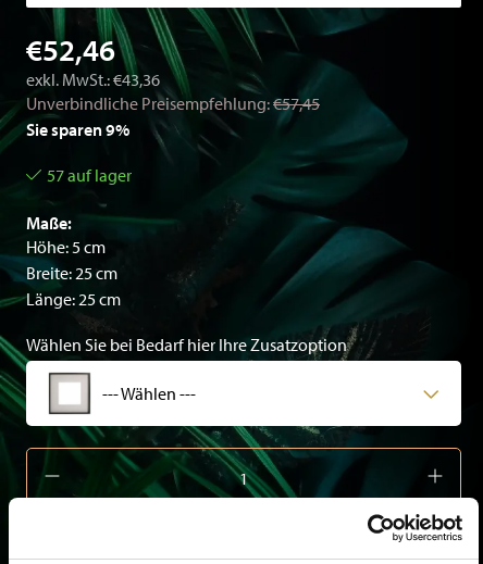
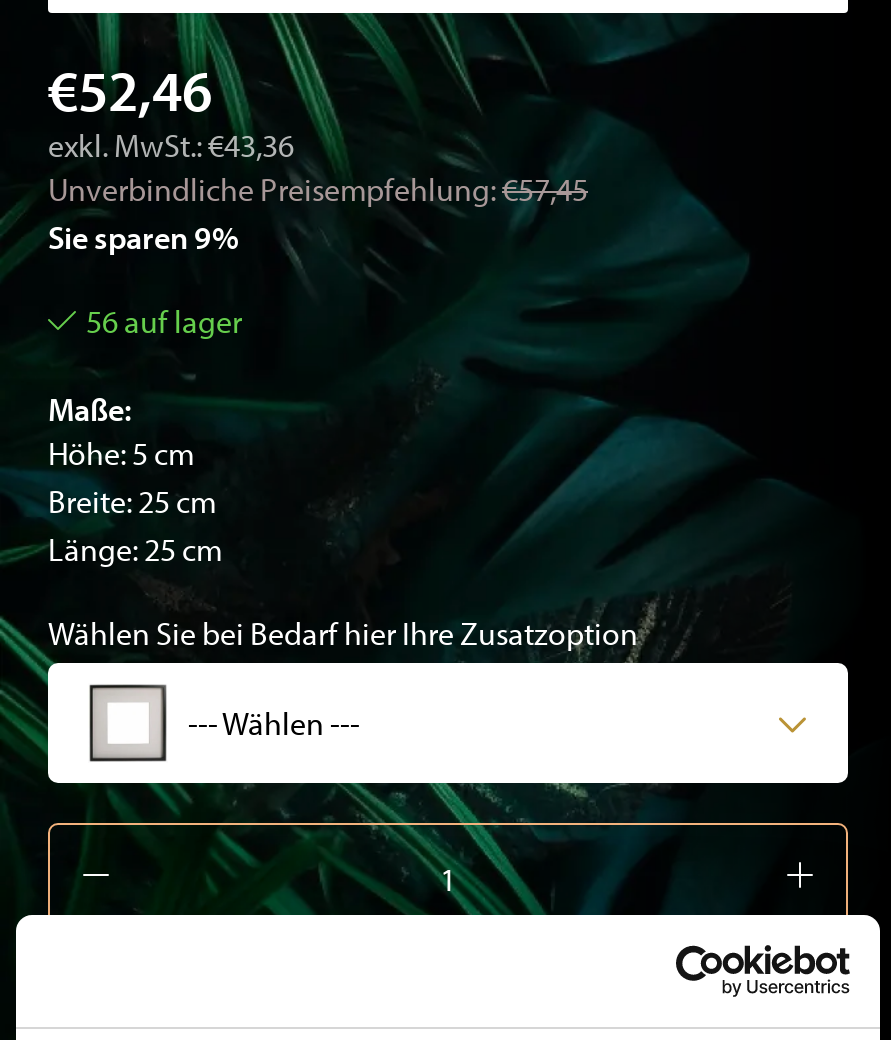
[47,164,132,186] 57 auf lager -> [86,301,242,341] 56 auf lager

